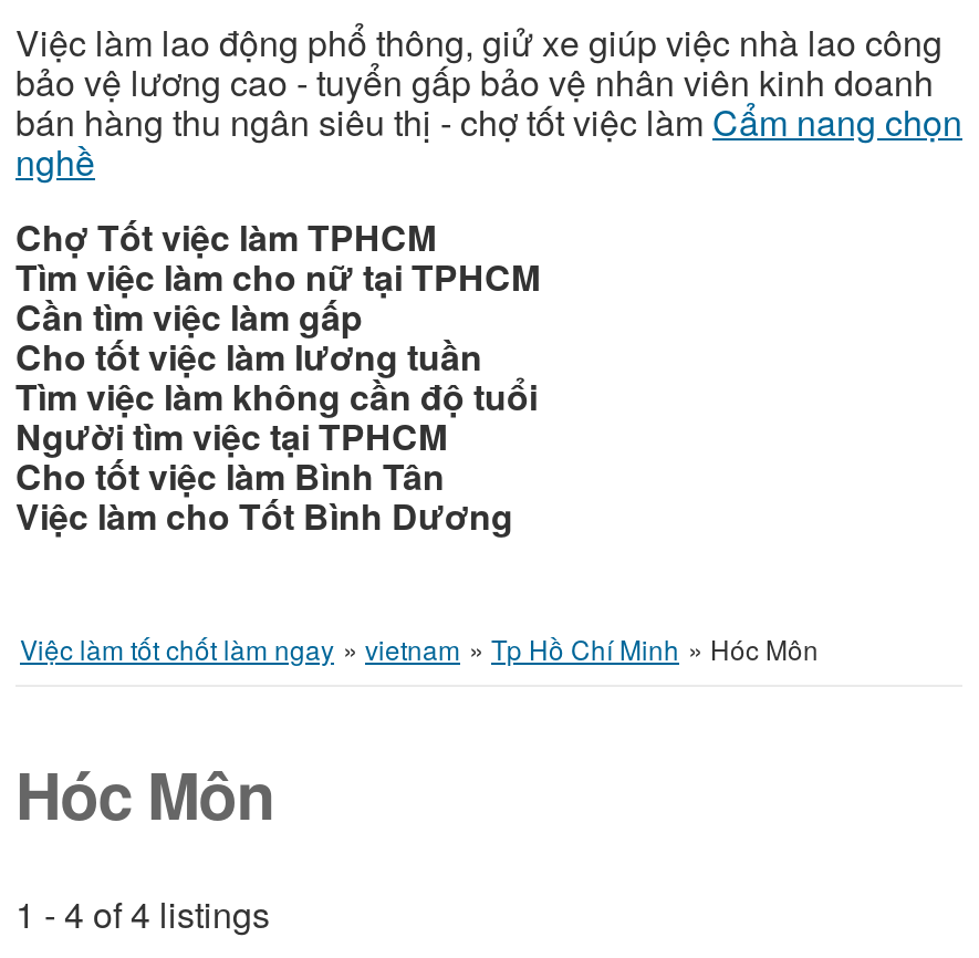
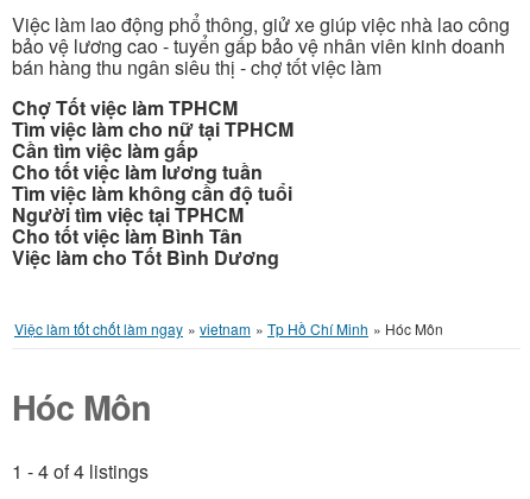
[15,96,962,187] bán hàng thu ngân siêu thị - chợ tốt việc làmCẩm nang chọn | nghề -> [12,53,381,81] bán hàng thu ngân siêu thị - chợ tốt việc làm

